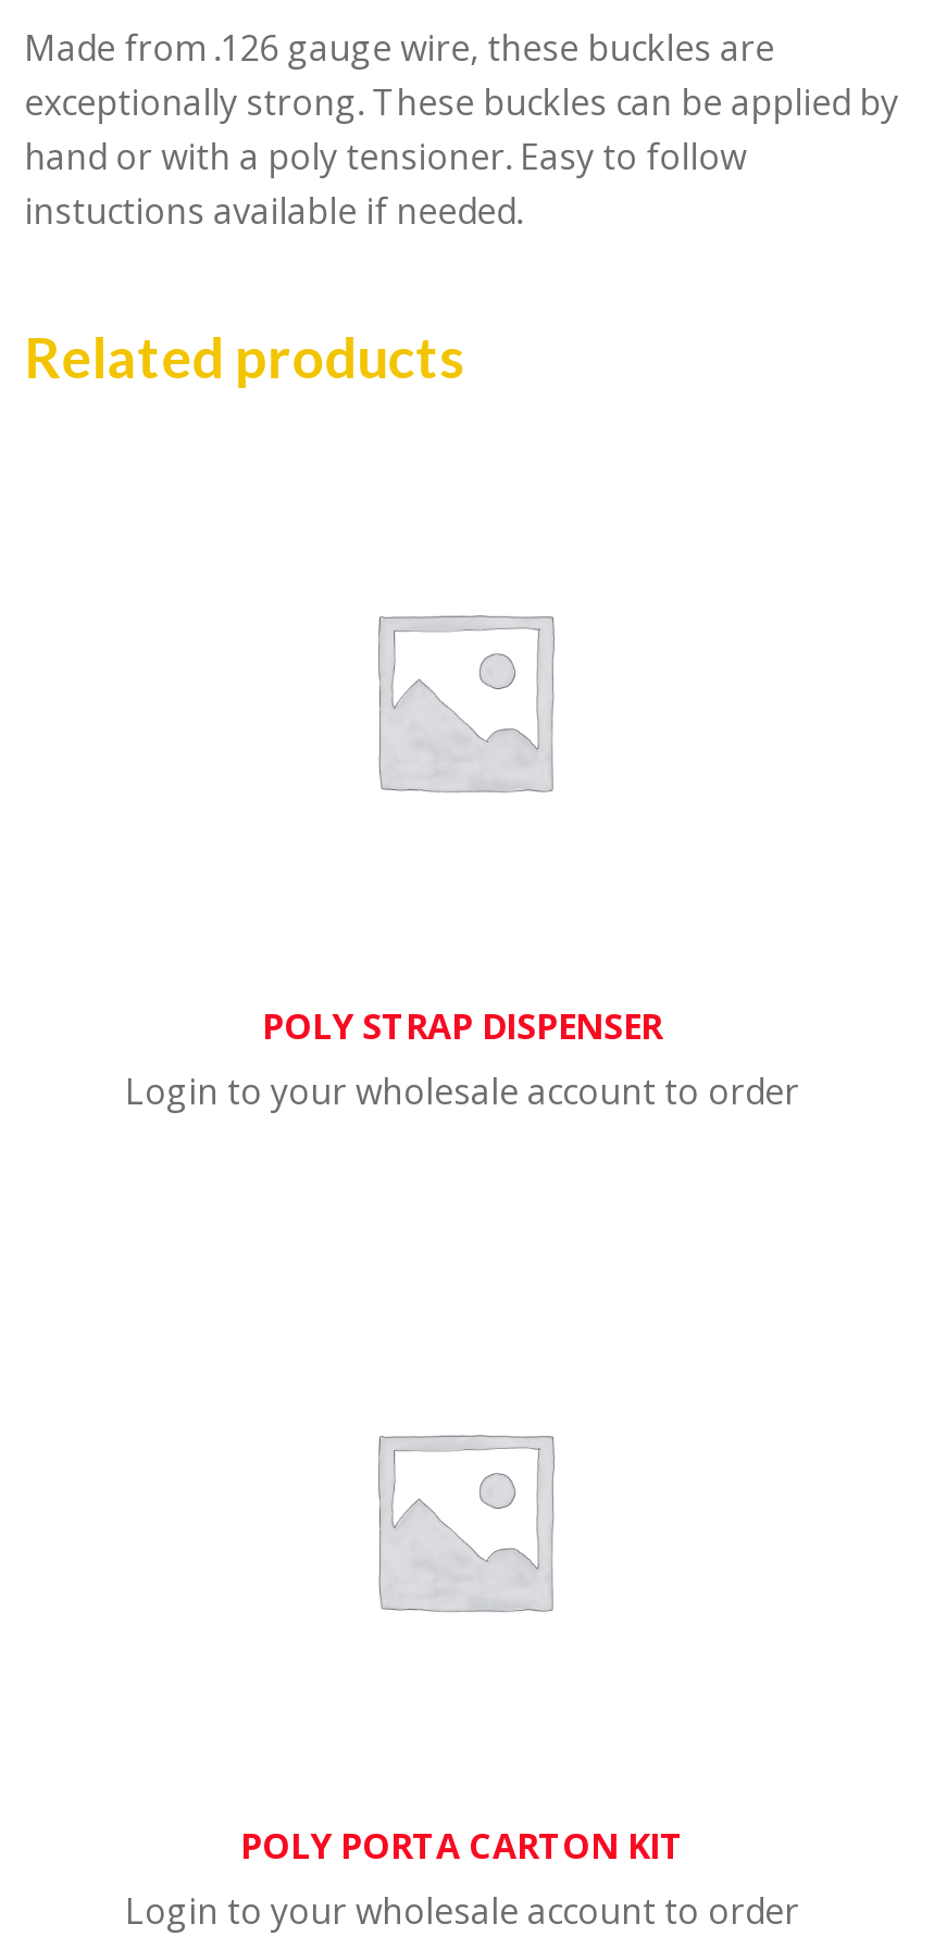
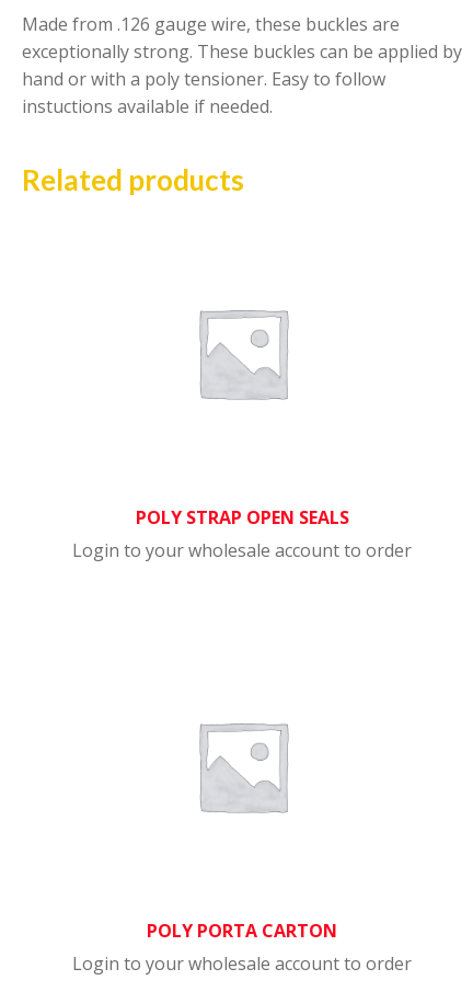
[262,1001,662,1049] POLY STRAP DISPENSER -> [135,505,349,529] POLY STRAP OPEN SEALS
[240,1821,684,1869] POLY PORTA CARTON KIT -> [147,918,337,942] POLY PORTA CARTON

